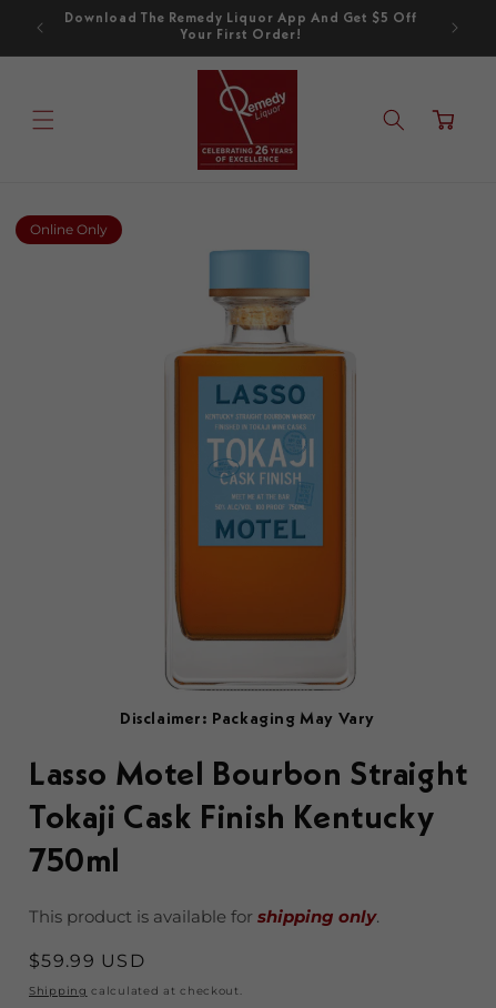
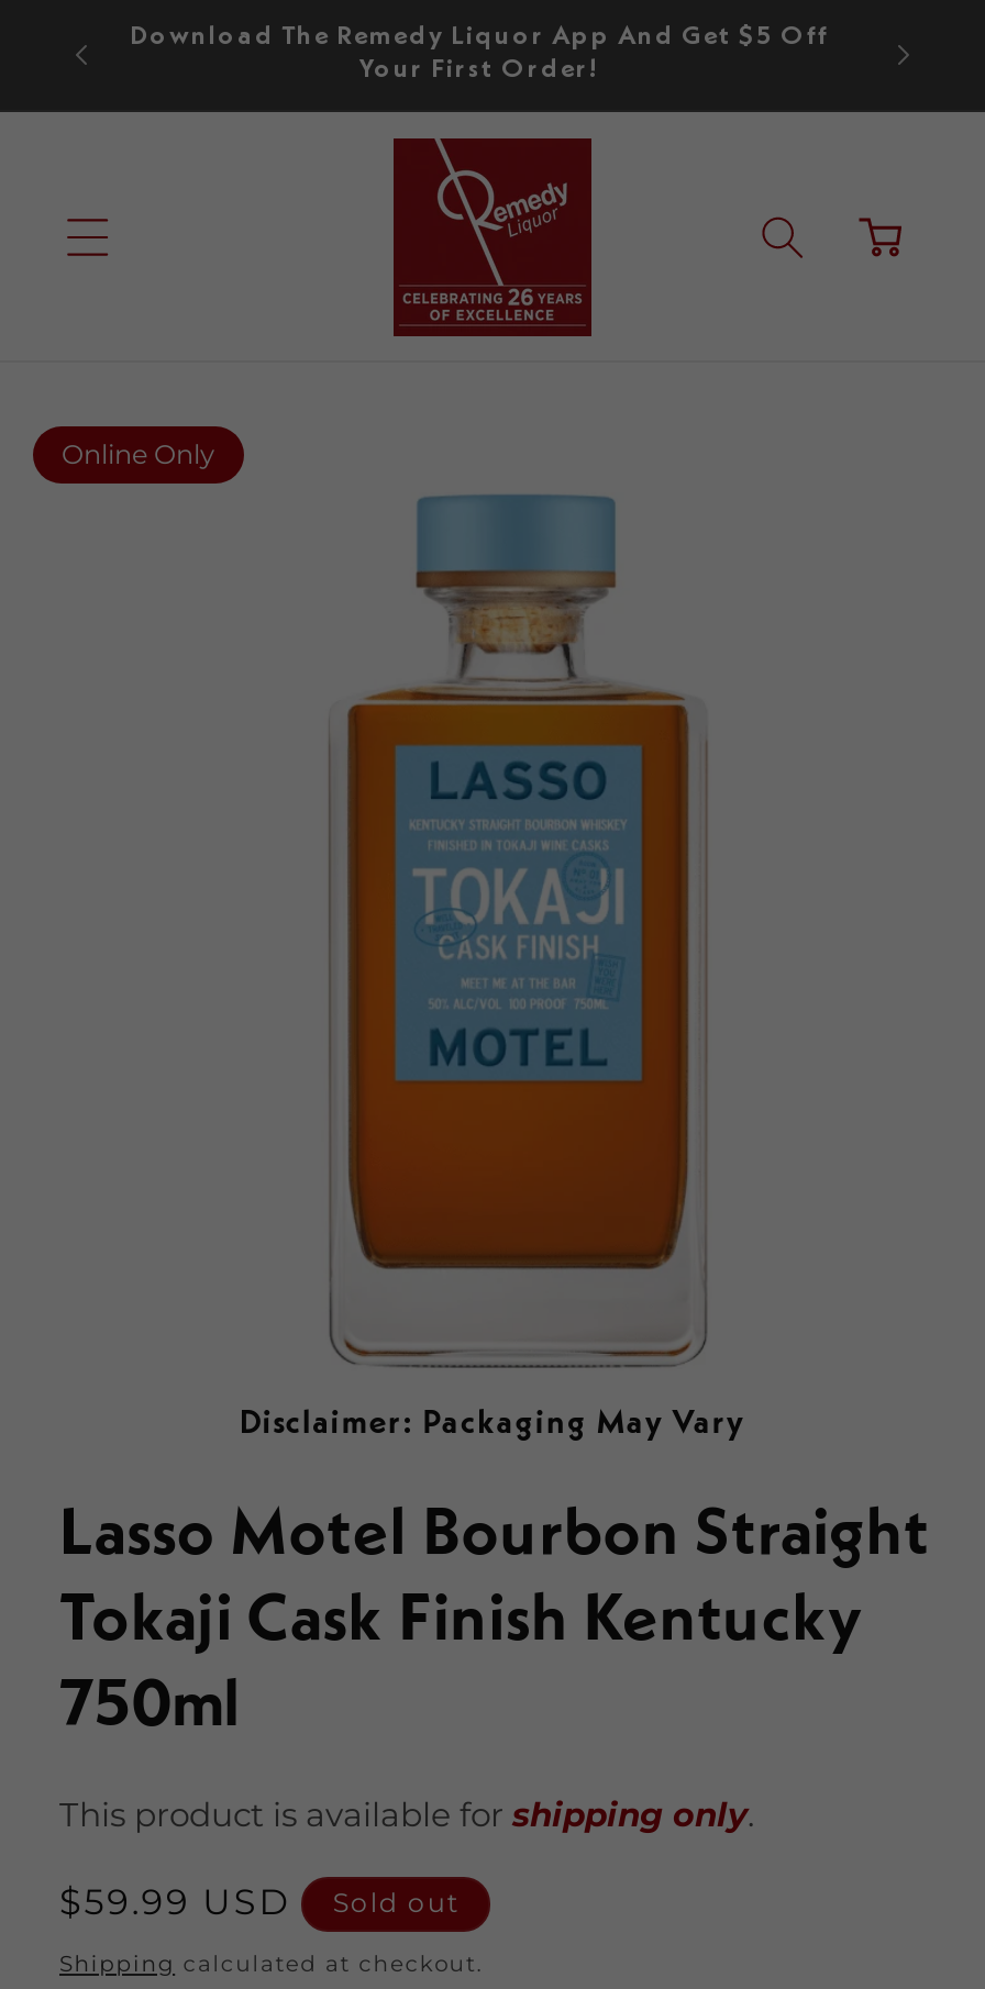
none -> [333,1886,460,1919] Sold out

